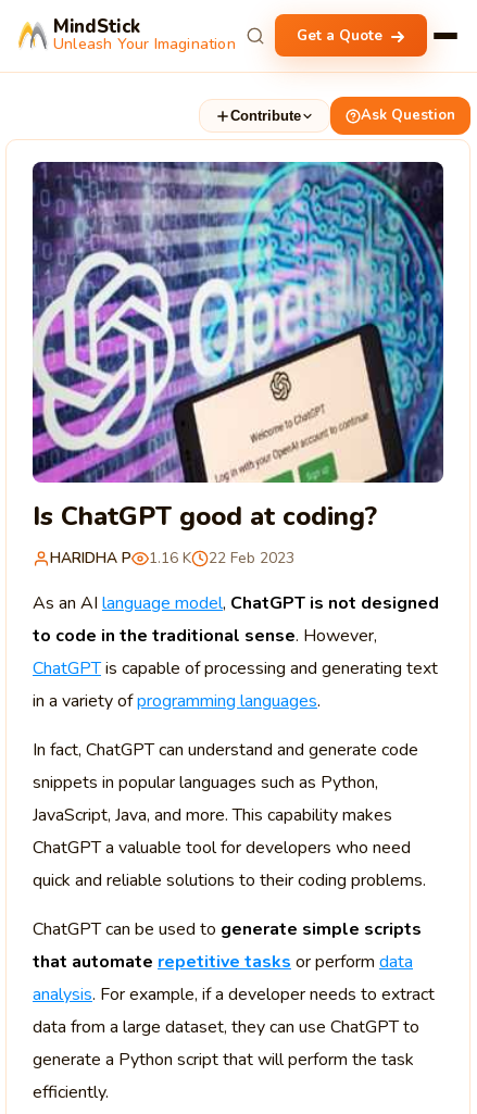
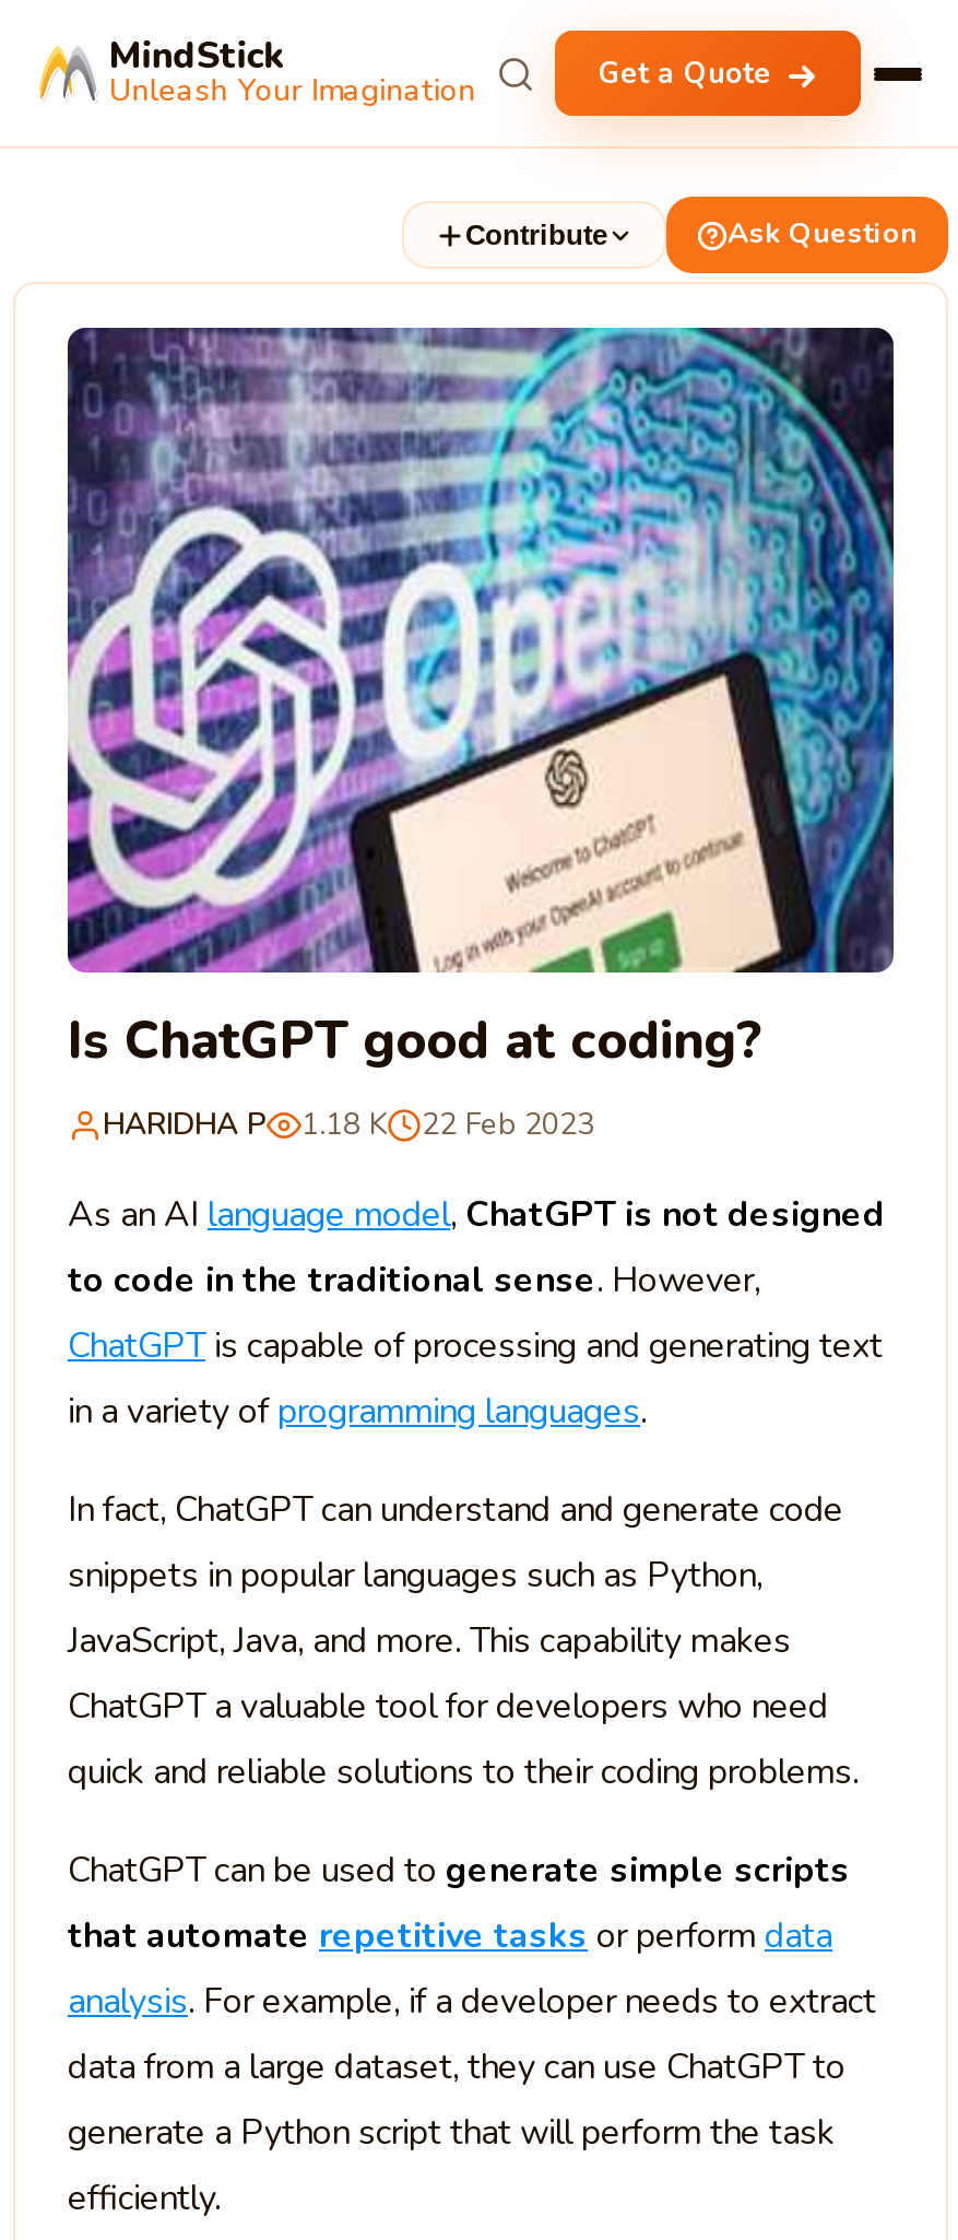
[50,548,294,569] HARIDHA P 1.16 K 22 Feb 2023 -> [103,1104,594,1146] HARIDHA P 1.18 K 22 Feb 2023

